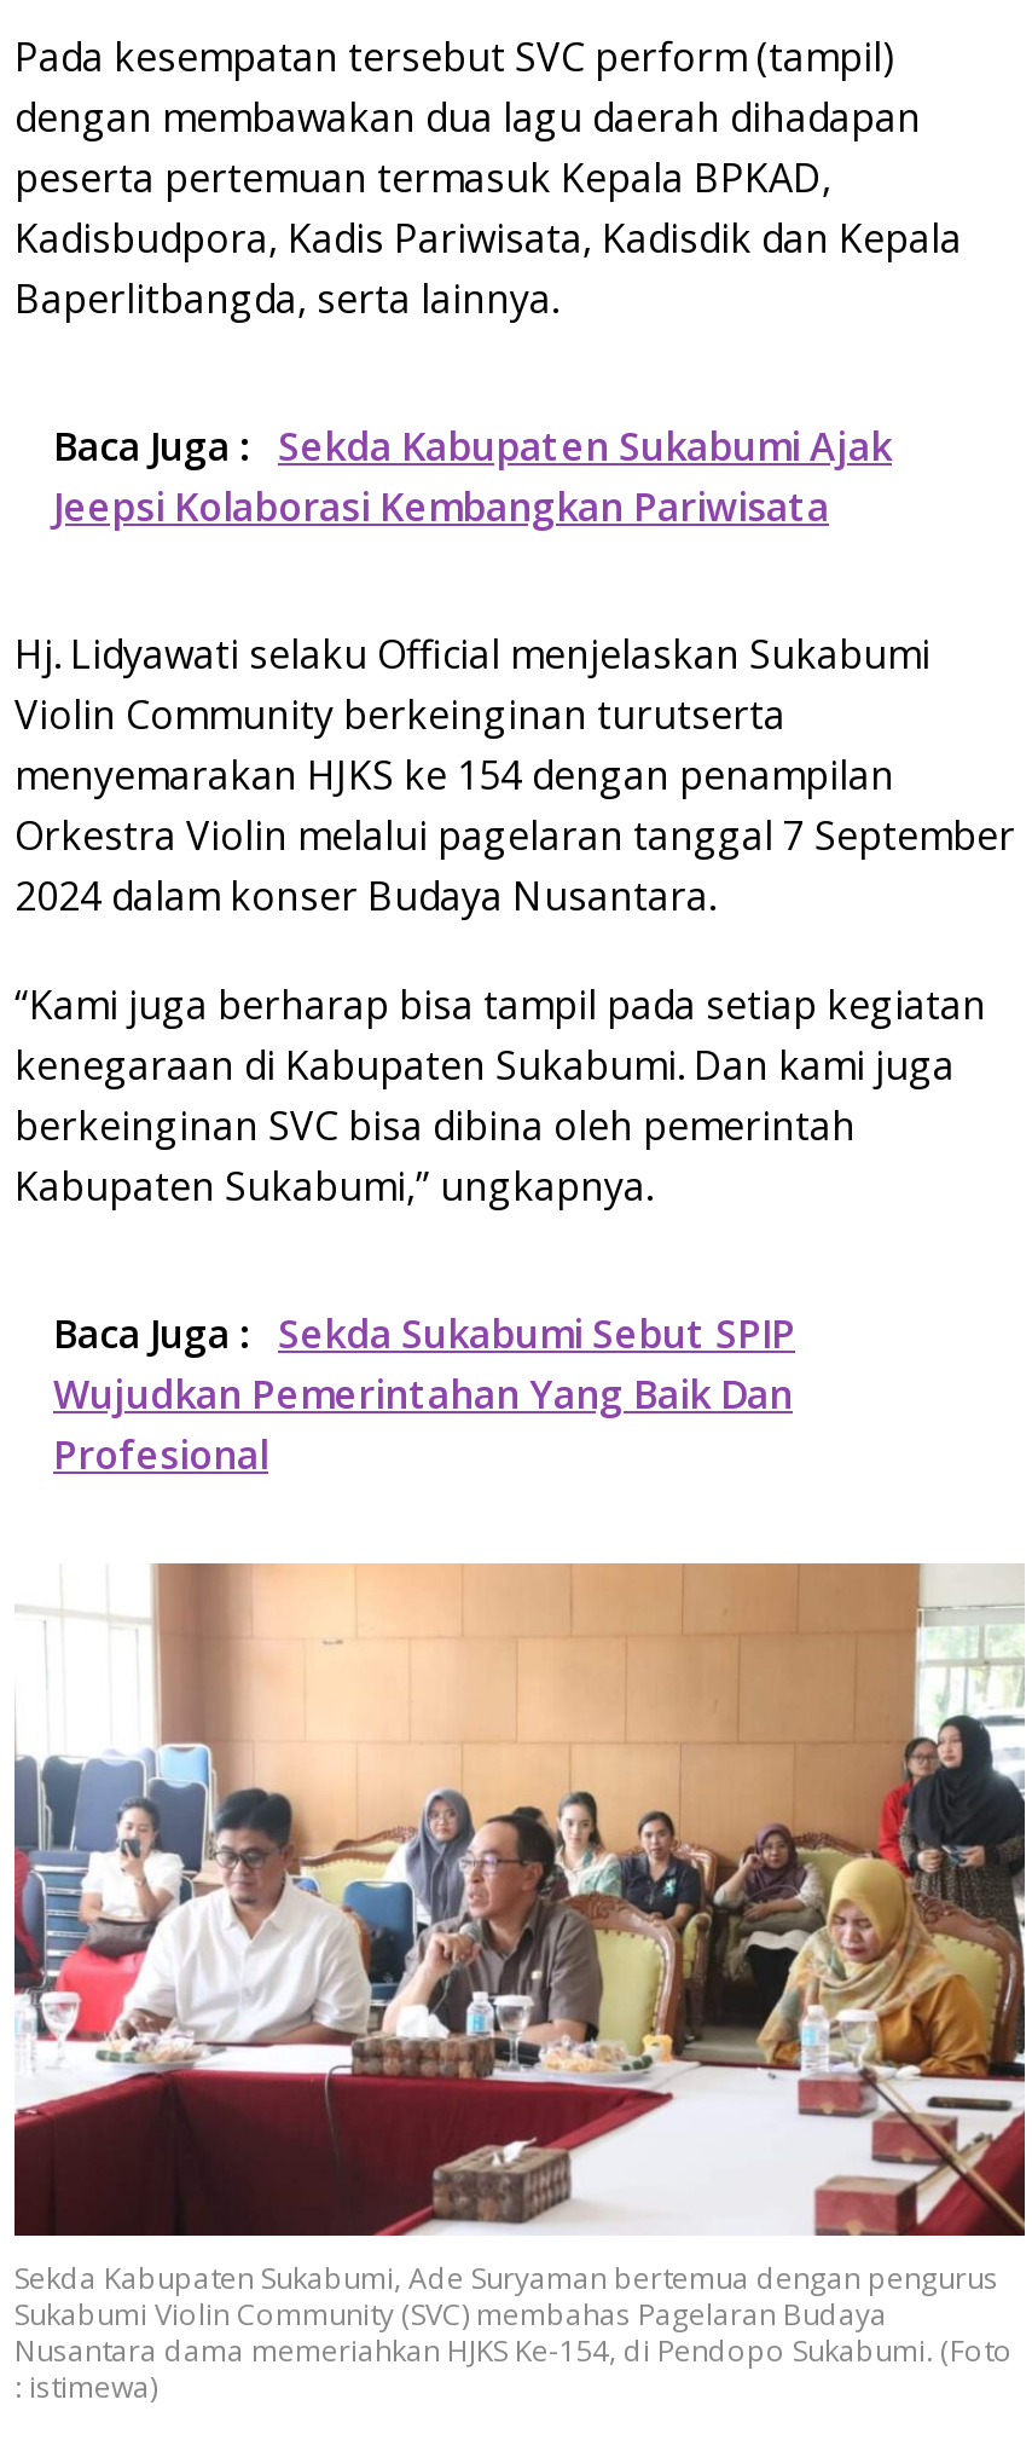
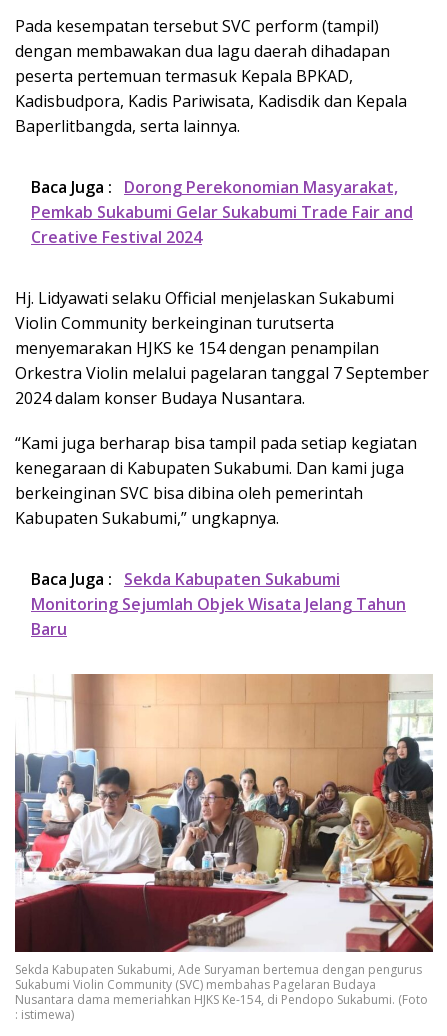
[53,419,892,532] Baca Juga : Sekda Kabupaten Sukabumi Ajak | Jeepsi Kolaborasi Kembangkan Pariwisata -> [31,176,413,248] Baca Juga : Dorong Perekonomian Masyarakat, | Pemkab Sukabumi Gelar Sukabumi Trade Fair and | Creative Festival 2024
[53,1306,795,1480] Baca Juga : Sekda Sukabumi Sebut SPIP | Wujudkan Pemerintahan Yang Baik Dan | Profesional -> [31,568,406,640] Baca Juga : Sekda Kabupaten Sukabumi | Monitoring Sejumlah Objek Wisata Jelang Tahun | Baru

